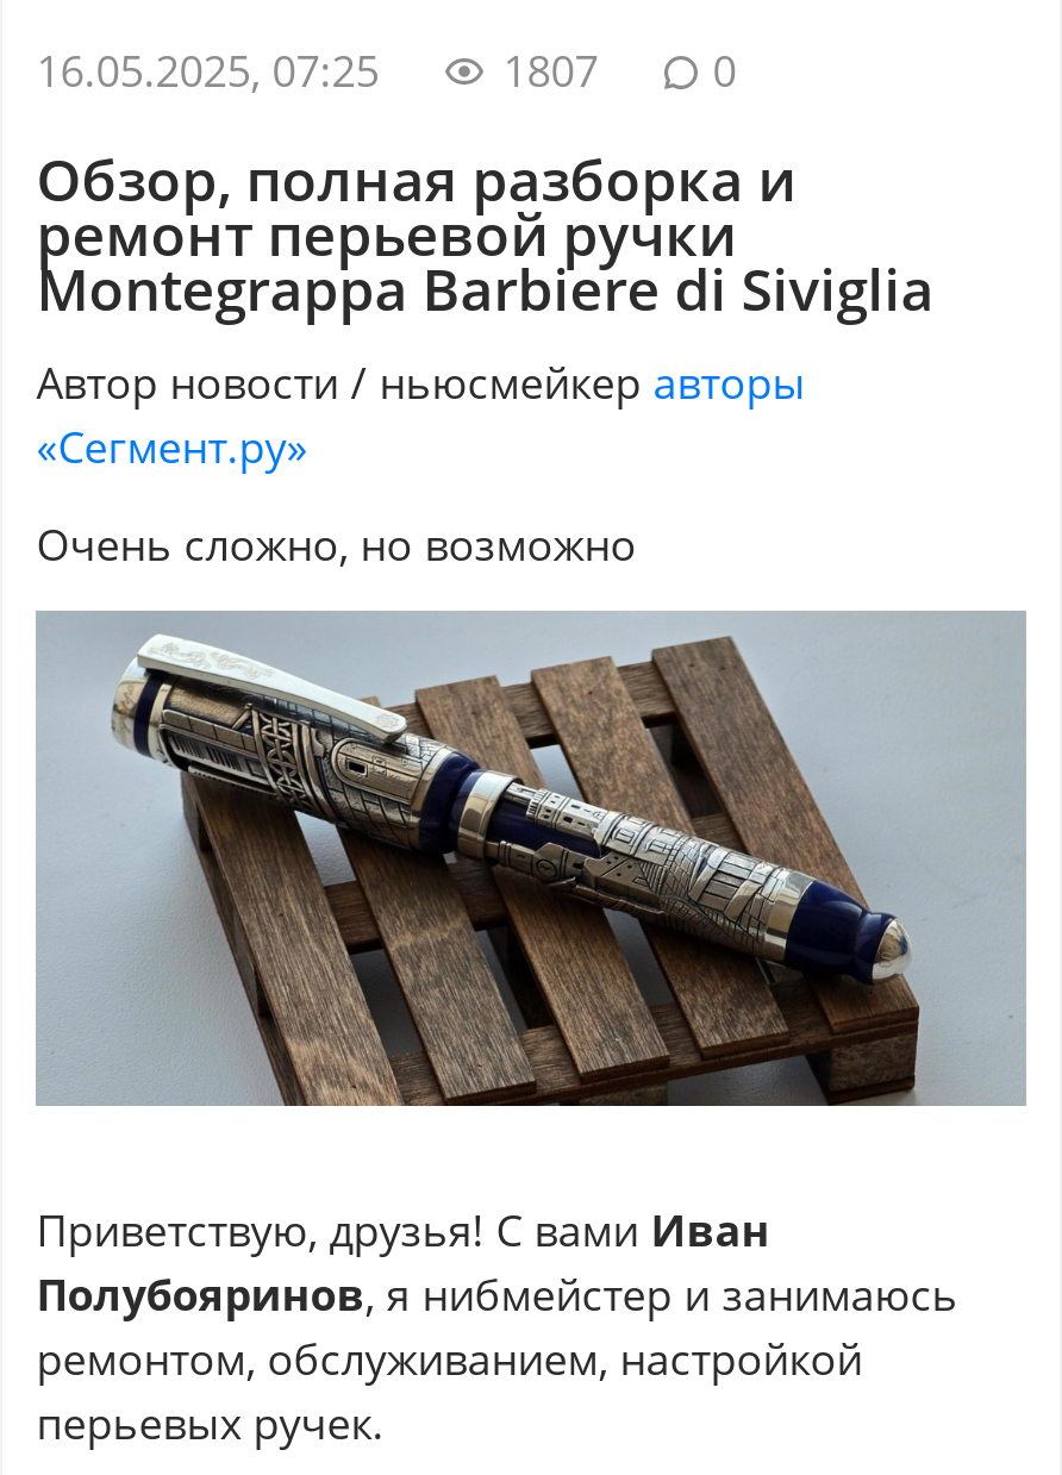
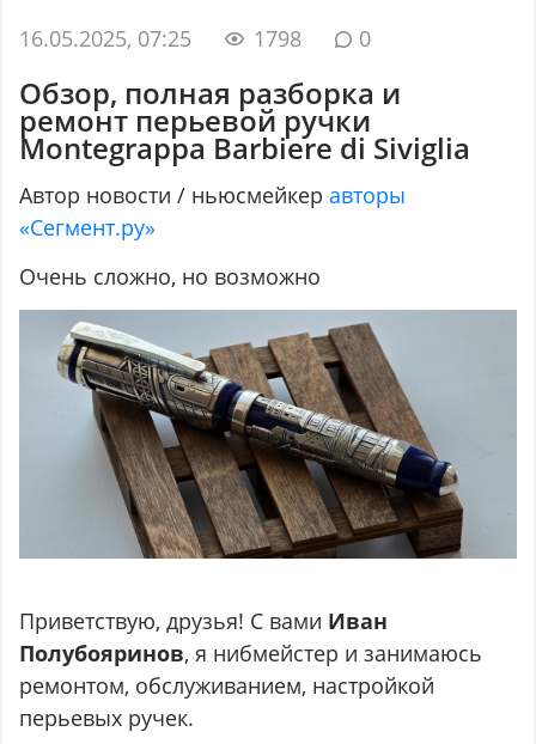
[503,43,736,100] 1807 0 -> [254,24,371,53] 1798 0

